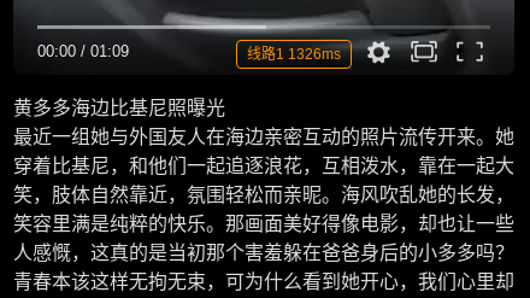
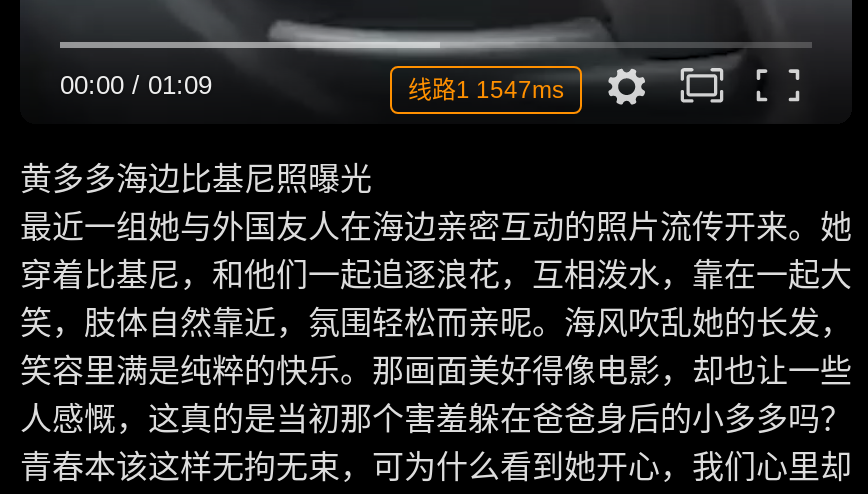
[247,46,341,63] 线路1 1326ms -> [408,76,564,104] 线路1 1547ms

